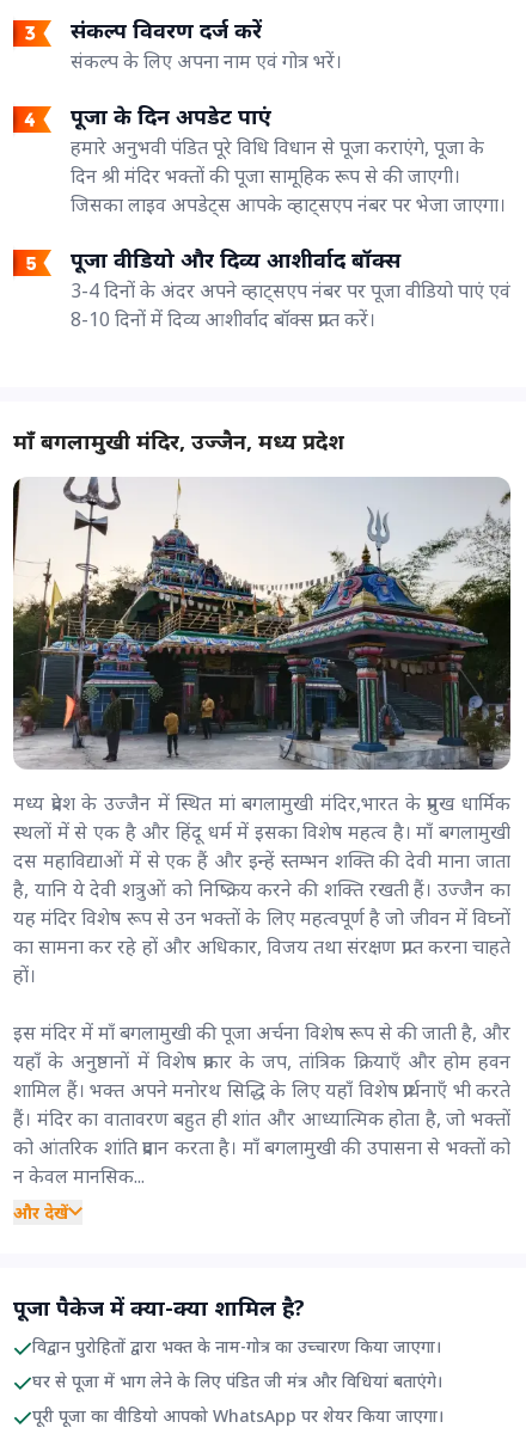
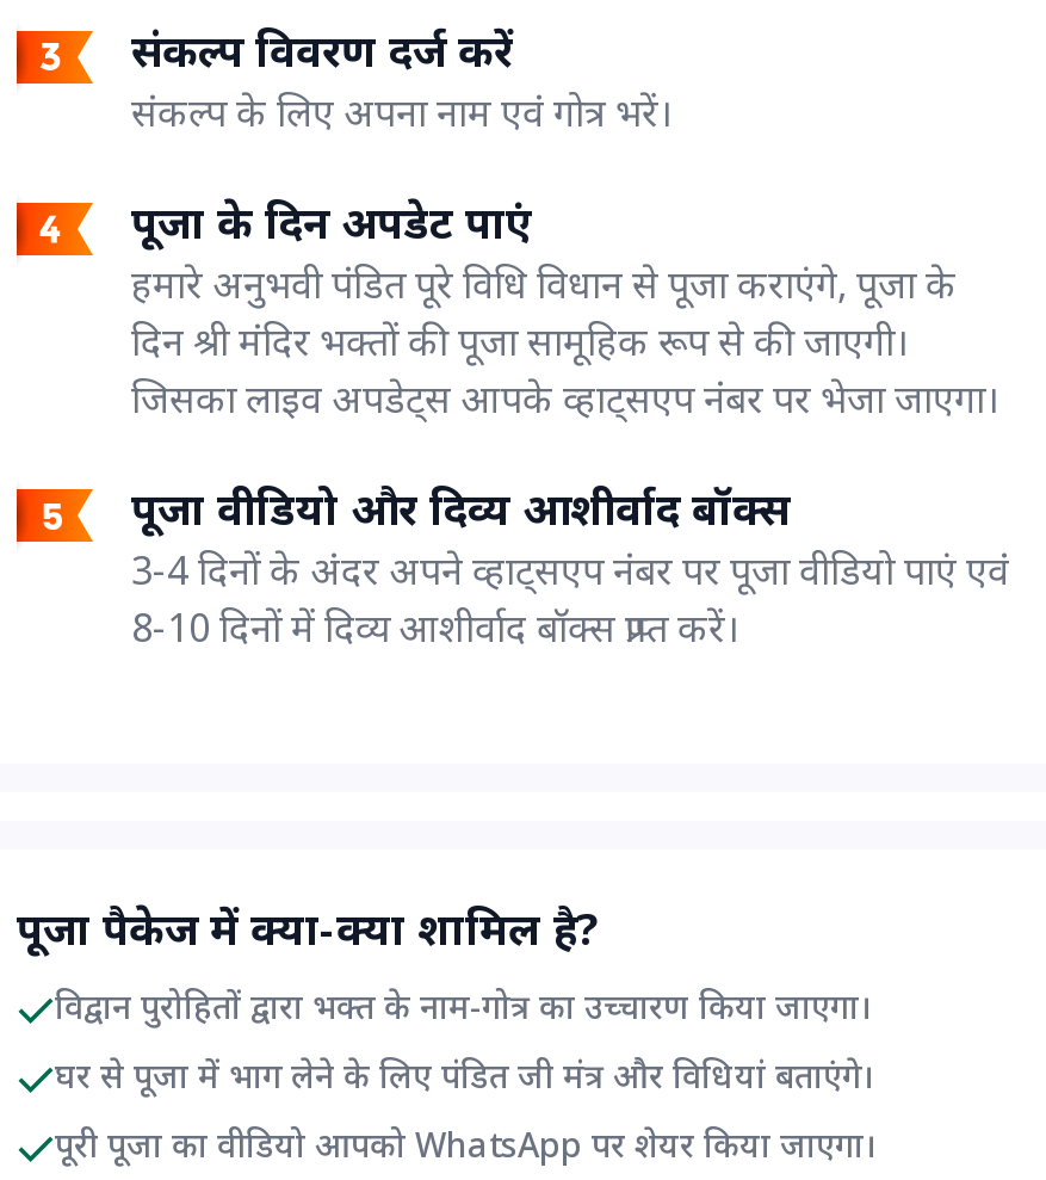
[13,426,344,455] माँ बगलामुखी मंदिर, उज्जैन, मध्य प्रदेश -> none
[12,476,512,1223] [image] | मध्य प्रदेश के उज्जैन में स्थित मां बगलामुखी मंदिर,भारत के प्रमुख धार्मिक | स्थलों में से एक है और हिंदू धर्म में इसका विशेष महत्व है। माँ बगलामुखी | दस महाविद्याओं में से एक हैं और इन्हें स्तम्भन शक्ति की देवी माना जाता | है, यानि ये देवी शत्रुओं को निष्क्रिय करने की शक्ति रखती हैं। उज्जैन का | यह मंदिर विशेष रूप से उन भक्तों के लिए महत्वपूर्ण है जो जीवन में विघ्नों | का सामना कर रहे हों और अधिकार, विजय तथा संरक्षण प्राप्त करना चाहते | हों। | इस मंदिर में माँ बगलामुखी की पूजा अर्चना विशेष रूप से की जाती है, और | यहाँ के अनुष्ठानों में विशेष प्रकार के जप, तांत्रिक क्रियाएँ और होम हवन | शामिल हैं। भक्त अपने मनोरथ सिद्धि के लिए यहाँ विशेष प्रार्थनाएँ भी करते | हैं। मंदिर का वातावरण बहुत ही शांत और आध्यात्मिक होता है, जो भक्तों | को आंतरिक शांति प्रदान करता है। माँ बगलामुखी की उपासना से भक्तों को | न केवल मानसिक... | और देखें -> none

